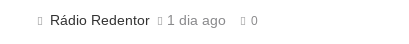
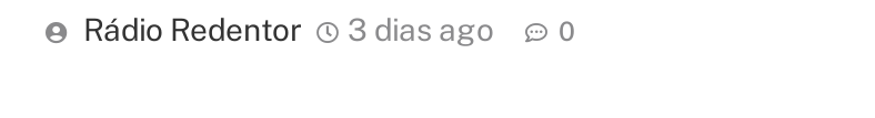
[167,12,226,28] 1 dia ago -> [348,12,494,47] 3 dias ago

